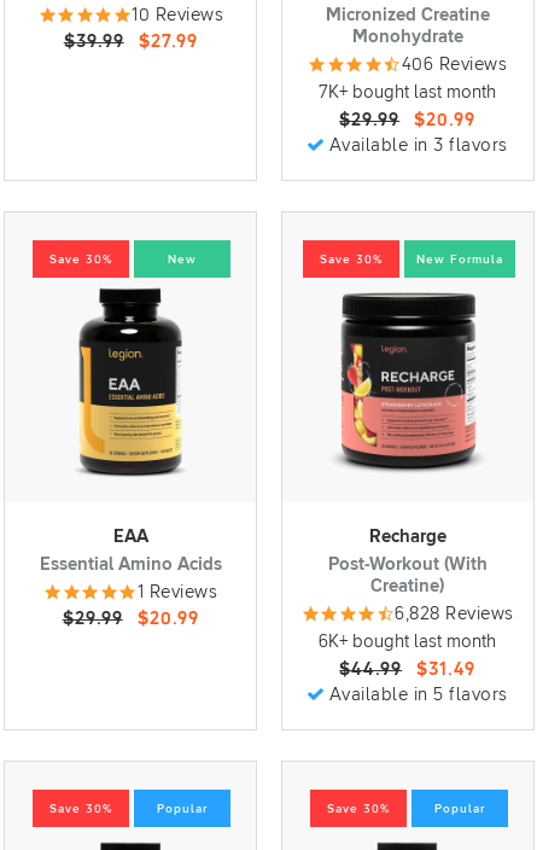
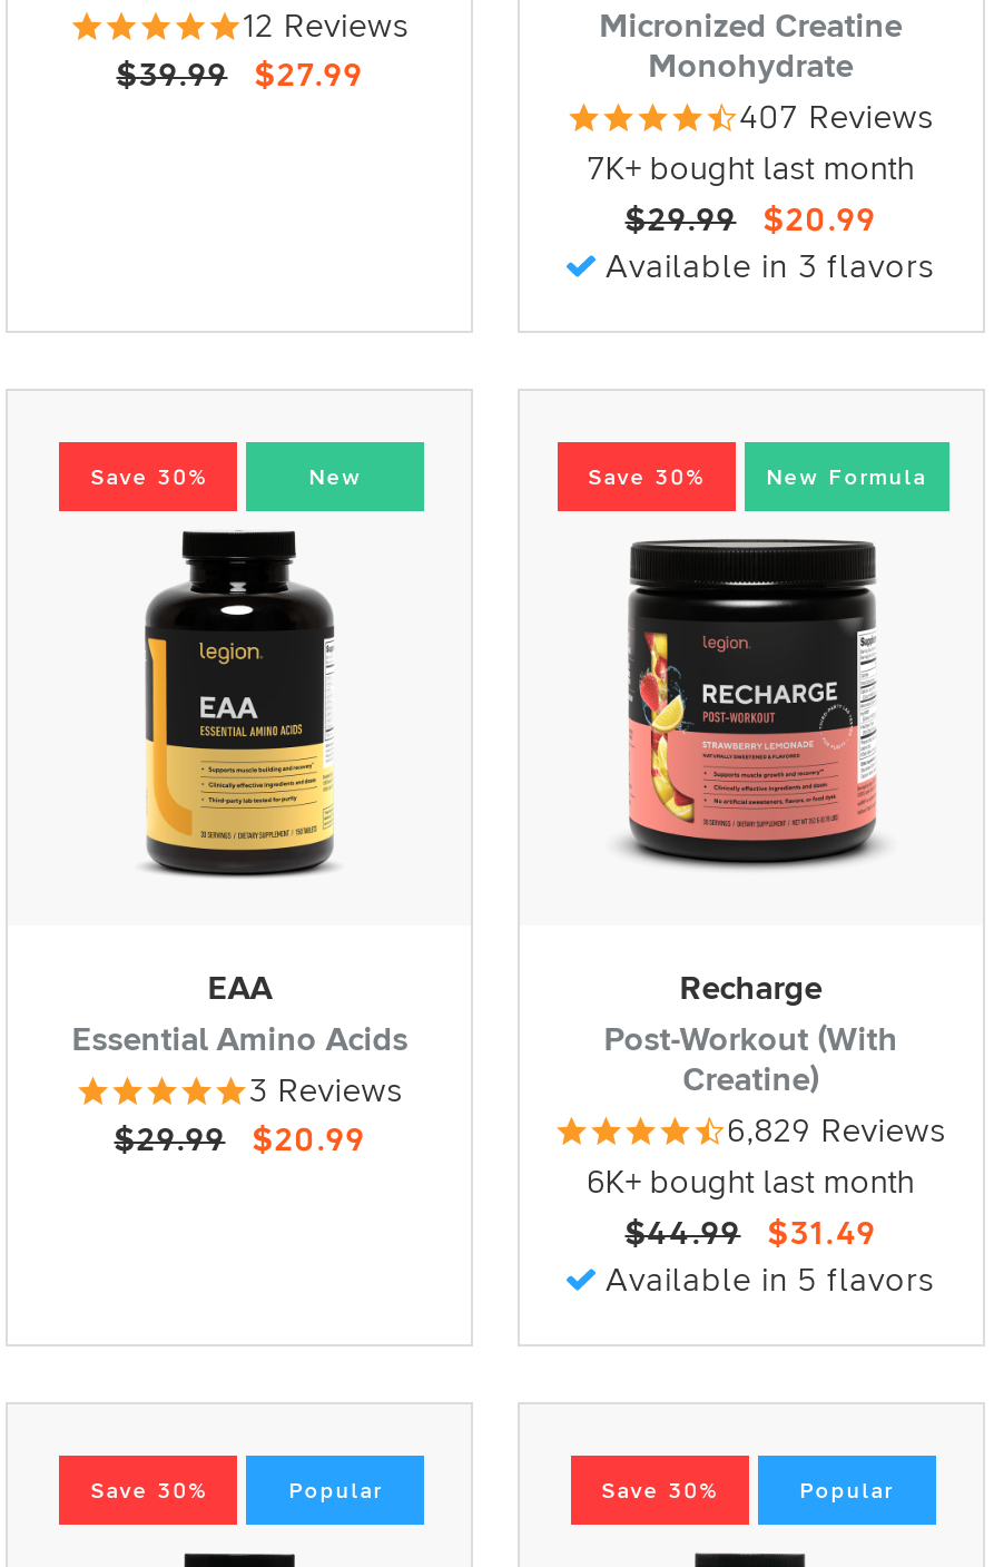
[132,7,223,25] 10 Reviews -> [243,11,410,44] 12 Reviews
[402,56,507,74] 406 Reviews -> [740,102,935,136] 407 Reviews
[137,584,217,602] 1 Reviews -> [249,1076,404,1109] 3 Reviews
[395,605,514,623] 6,828 Reviews -> [728,1116,947,1149] 6,829 Reviews

